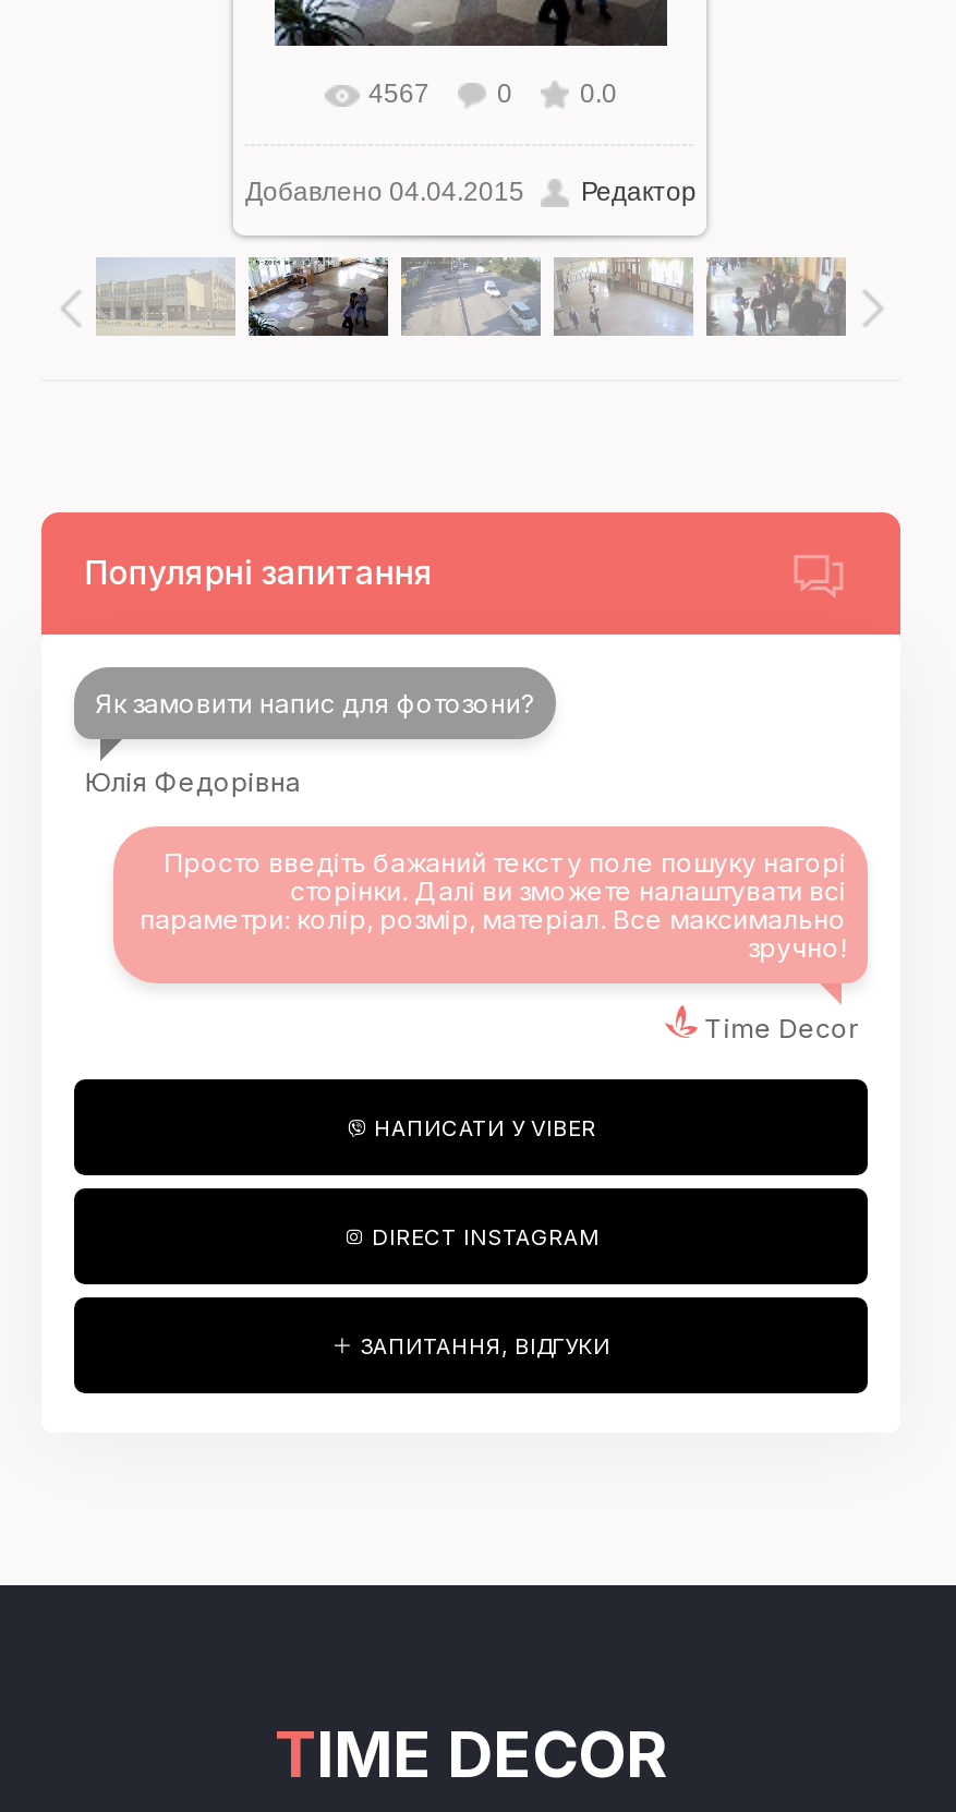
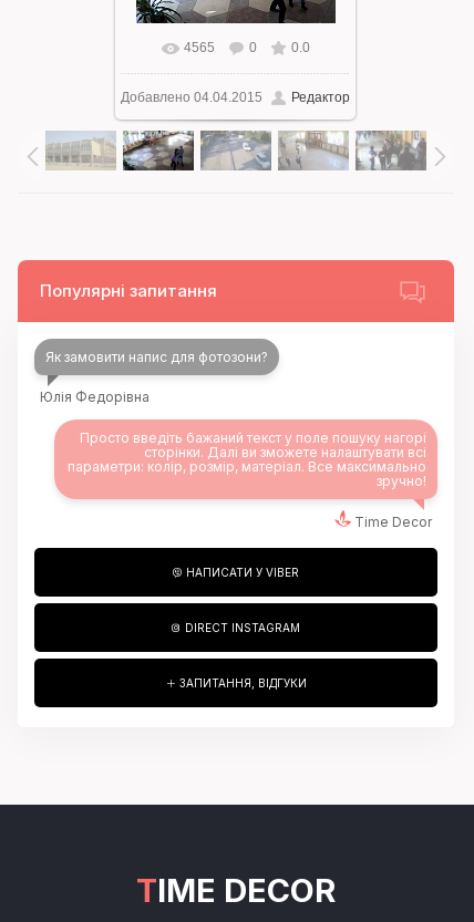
[368,78,429,109] 4567 -> [184,40,215,55] 4565

